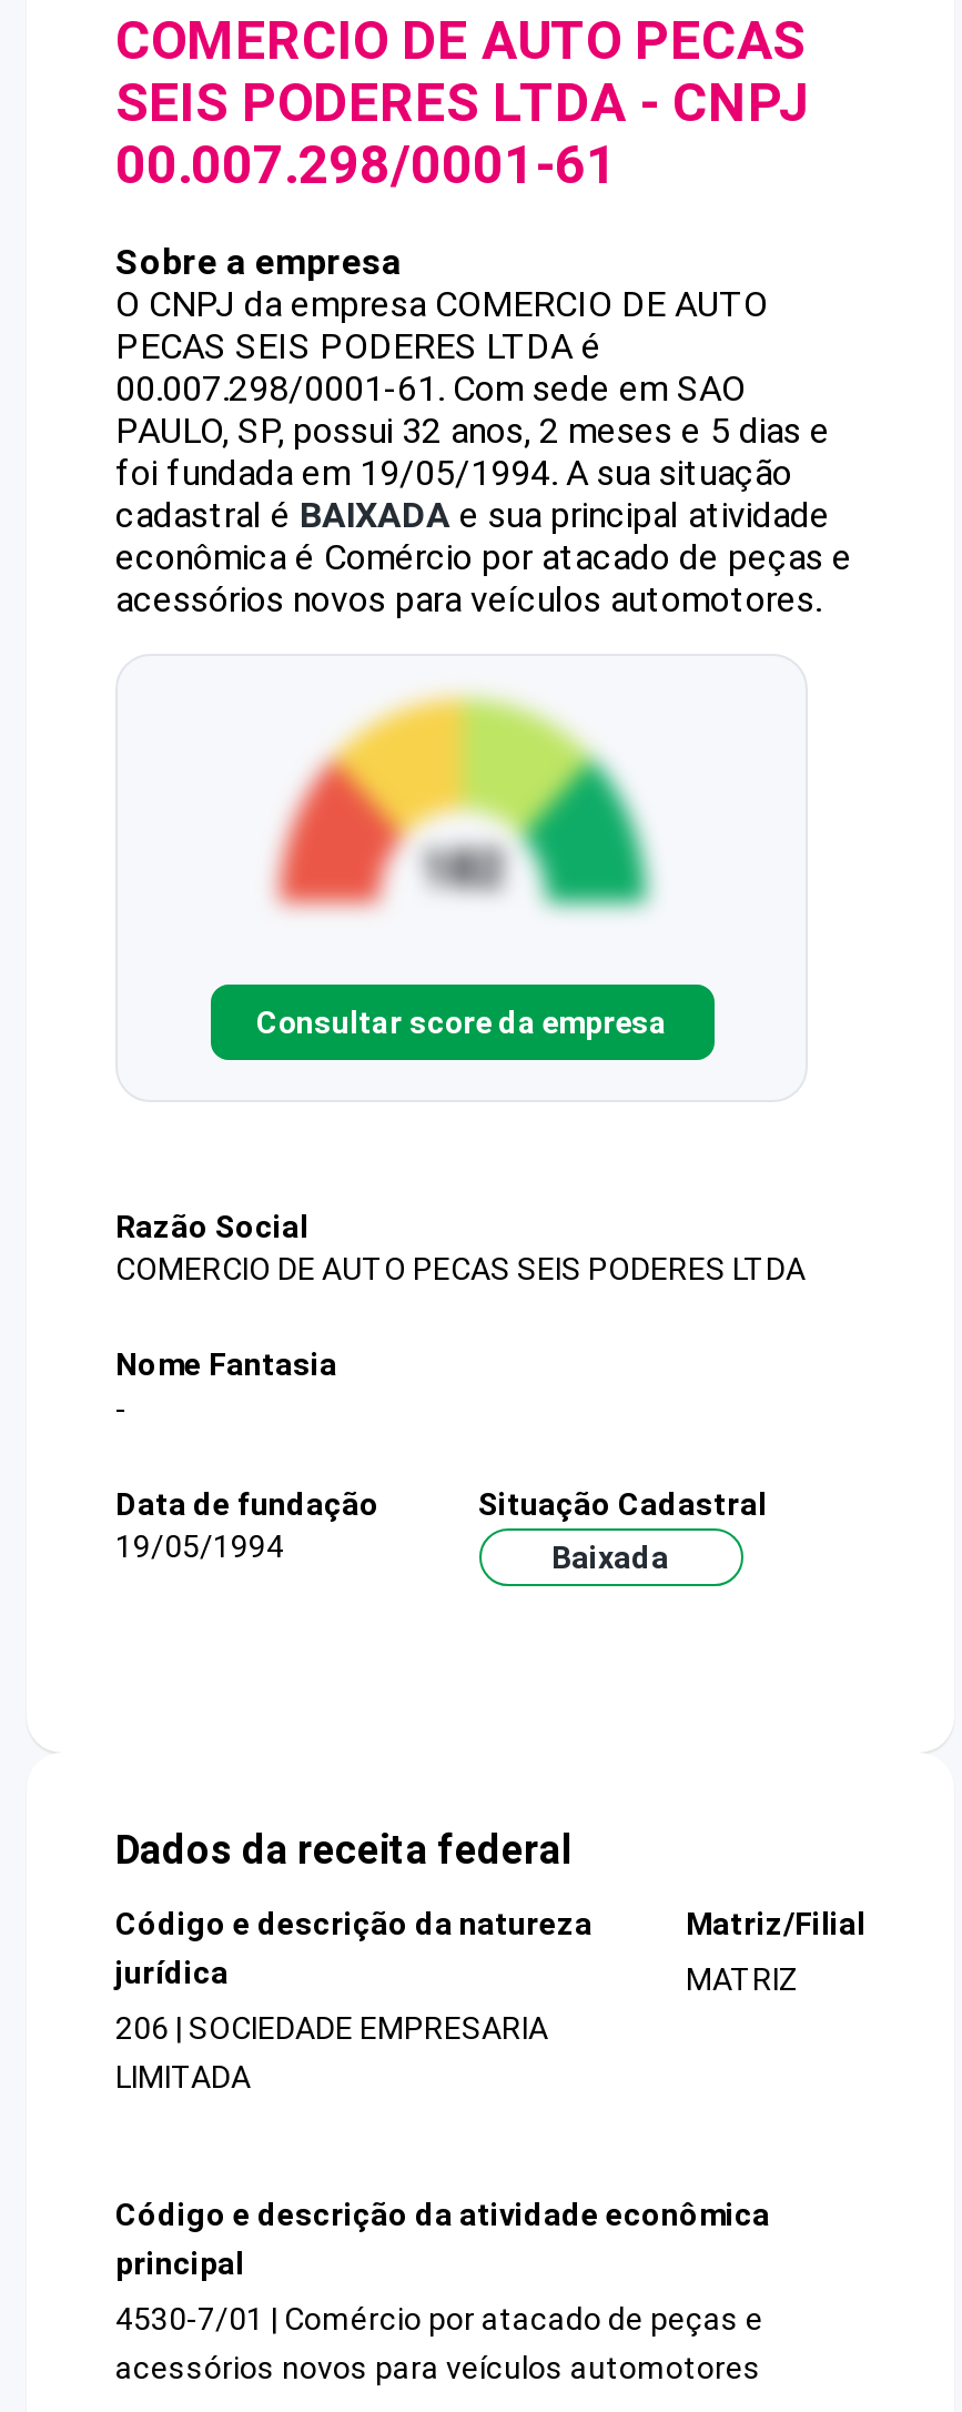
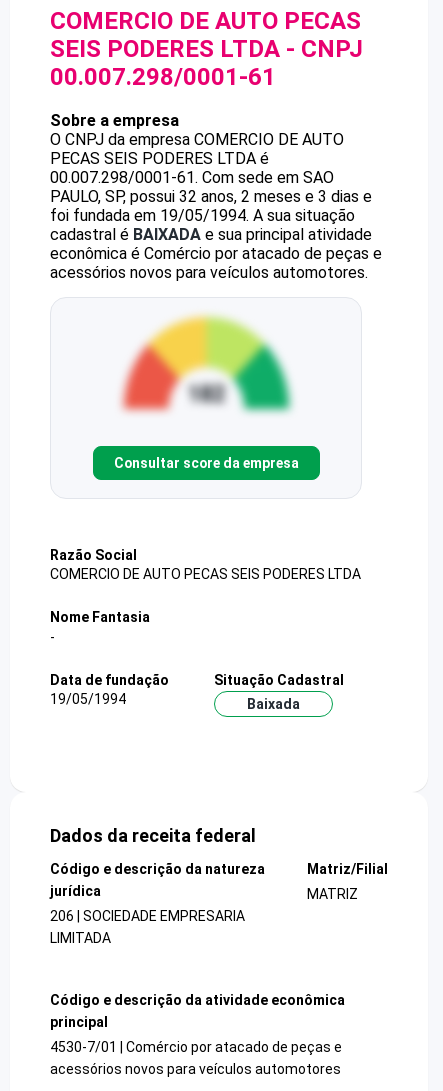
[115,410,830,452] PAULO, SP, possui 32 anos, 2 meses e 5 dias e -> [50,187,372,206] PAULO, SP, possui 32 anos, 2 meses e 3 dias e

